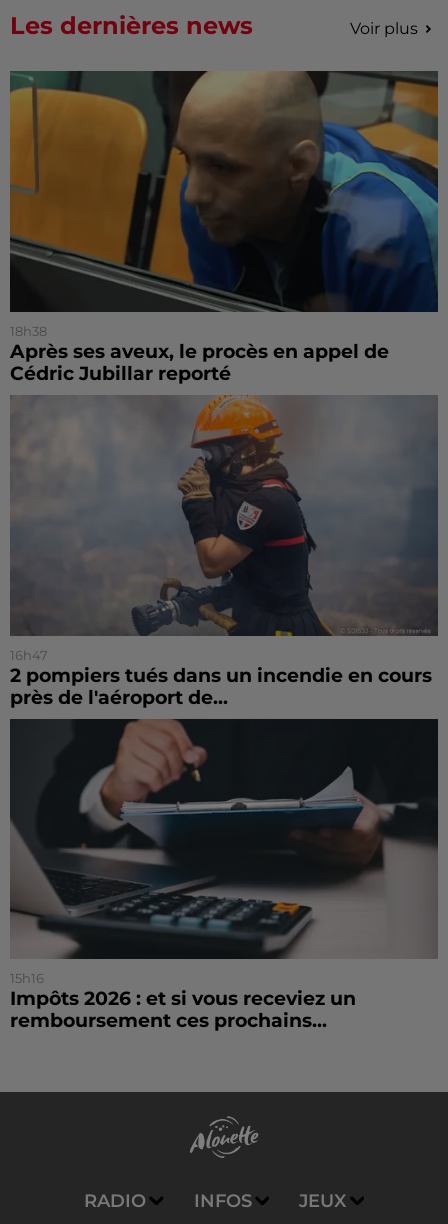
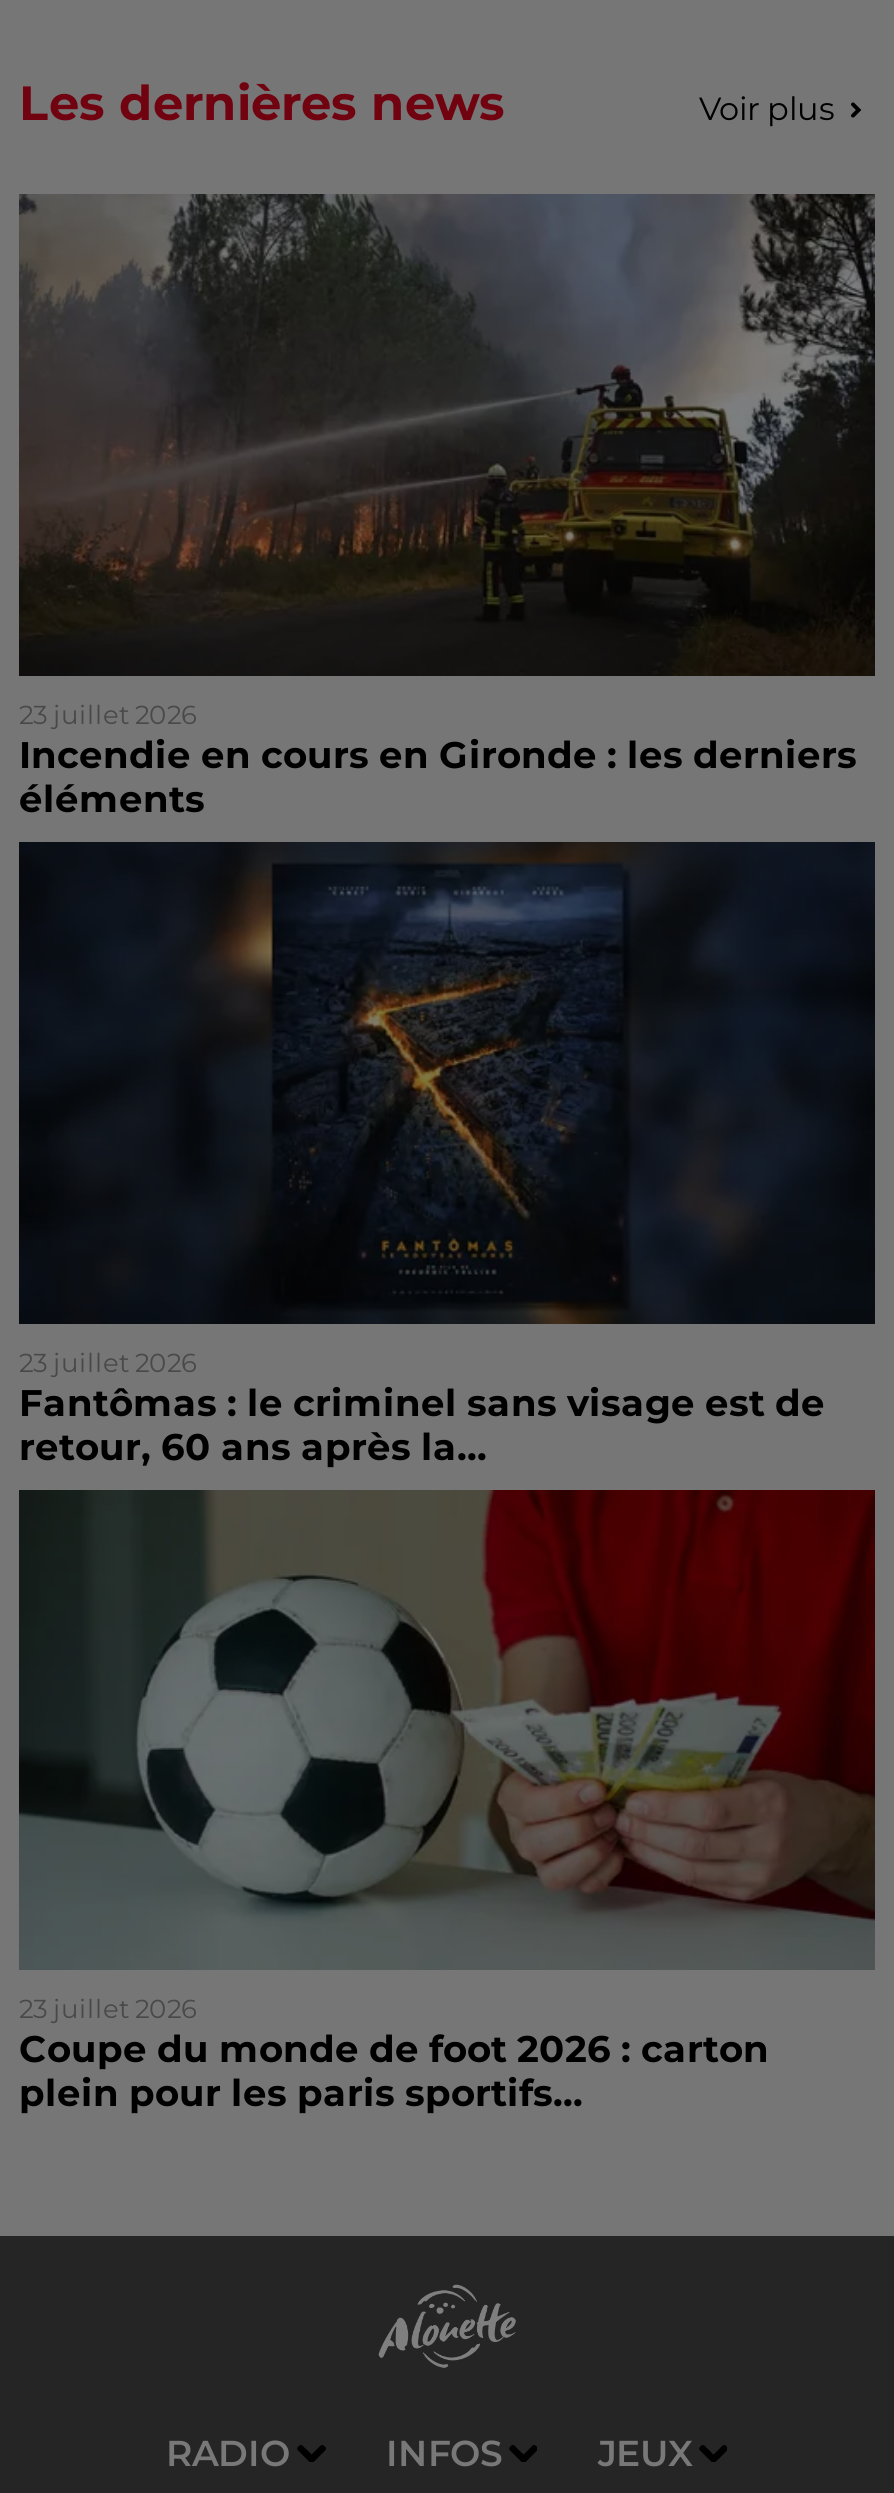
[9,70,439,385] [image] | 18h38 | Après ses aveux, le procès en appel de | Cédric Jubillar reporté -> [17,192,877,822] [image] | 23 juillet 2026 | Incendie en cours en Gironde : les derniers | éléments
[10,394,439,708] [image] | 16h47 | 2 pompiers tués dans un incendie en cours | près de l'aéroport de... -> [17,840,877,1469] [image] | 23 juillet 2026 | Fantômas : le criminel sans visage est de | retour, 60 ans après la...
[10,718,439,1032] [image] | 15h16 | Impôts 2026 : et si vous receviez un | remboursement ces prochains... -> [19,1488,877,2117] [image] | 23 juillet 2026 | Coupe du monde de foot 2026 : carton | plein pour les paris sportifs...

